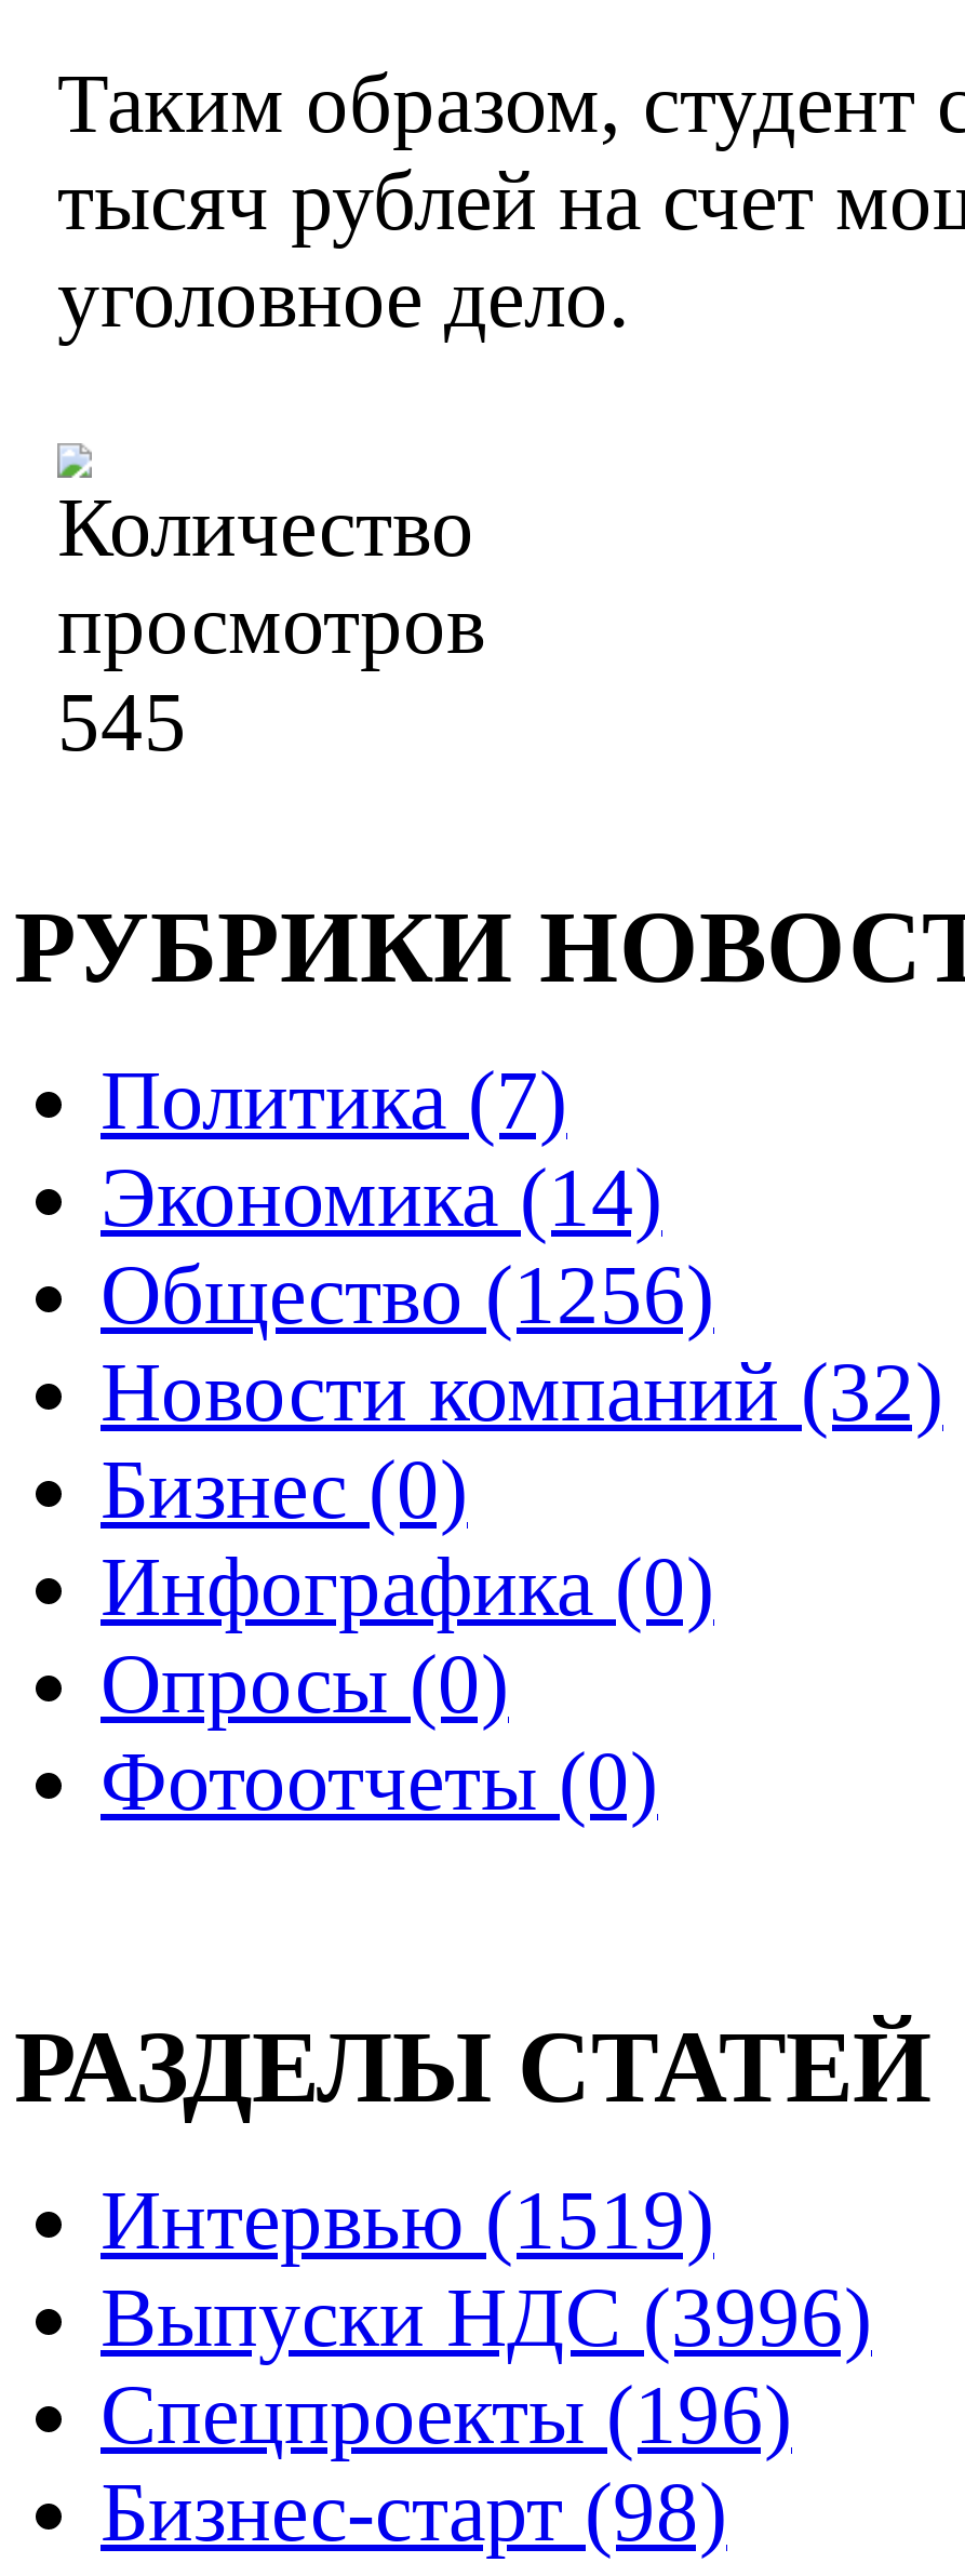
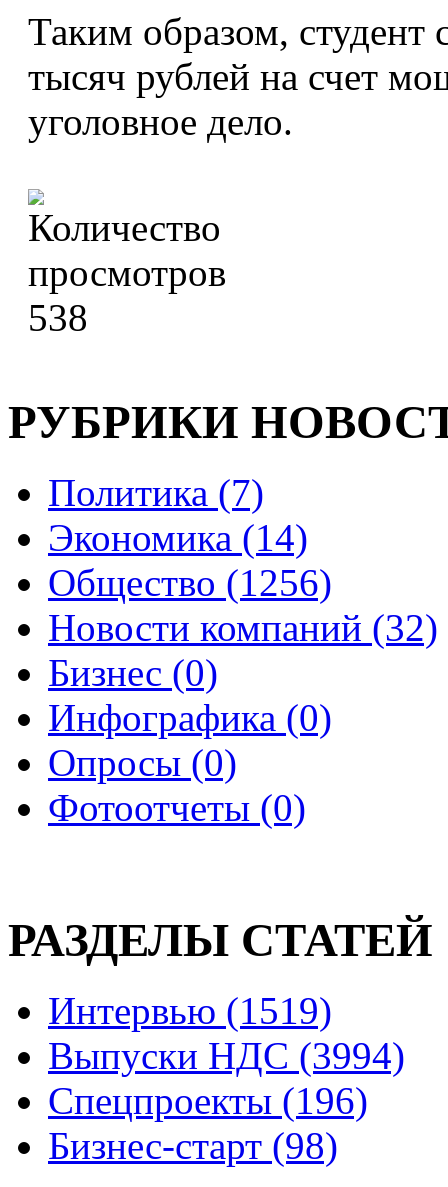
[57,675,187,768] 545 -> [28,296,88,339] 538
[100,2271,872,2363] Выпуски НДС (3996) -> [48,1034,405,1077] Выпуски НДС (3994)

